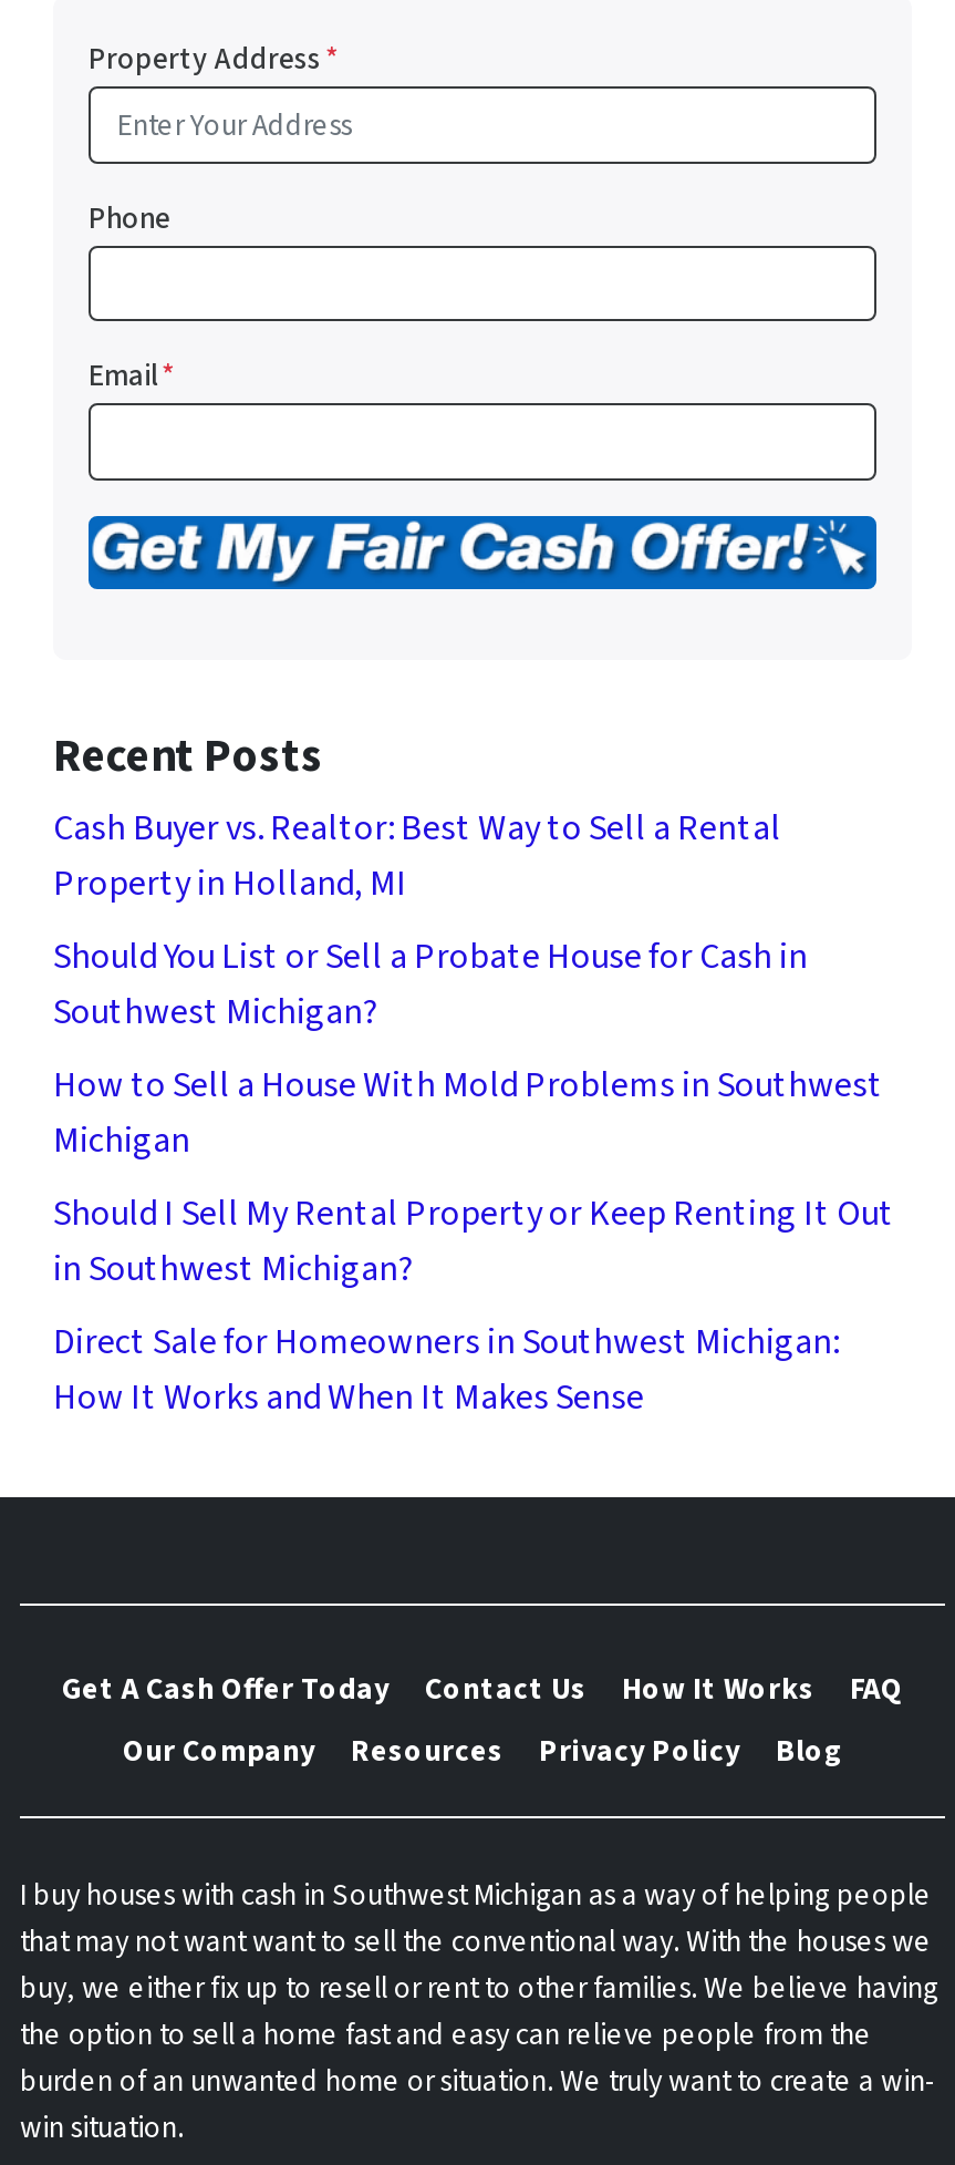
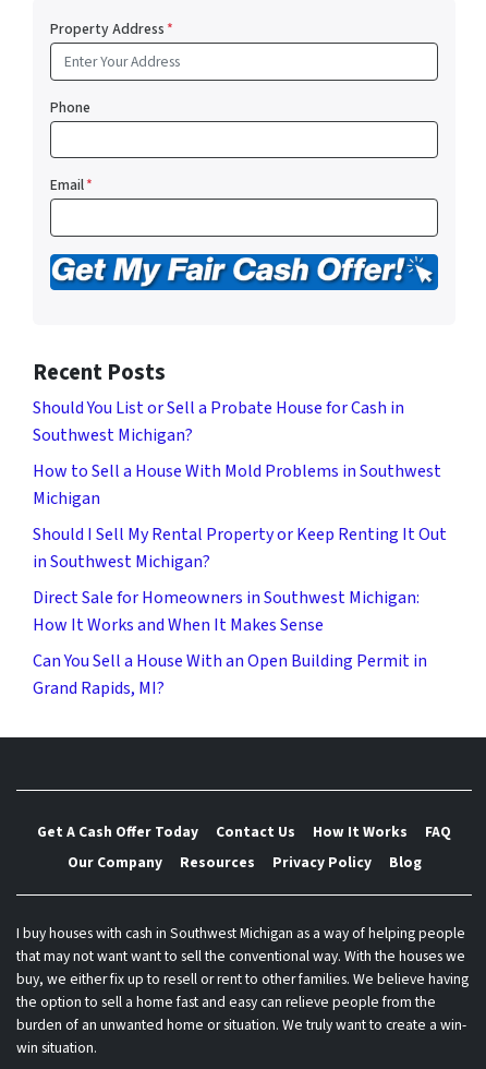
[53,804,781,908] Cash Buyer vs. Realtor: Best Way to Sell a Rental | Property in Holland, MI -> none
moved [53,932,894,1422] -> [33,396,447,637]: Should You List or Sell a Probate House for Cash in | Southwest Michigan? | How to Sell a House With Mold Problems in Southwest | Michigan | Should I Sell My Rental Property or Keep Renting It Out | in Southwest Michigan? | Direct Sale for Homeowners in Southwest Michigan: | How It Works and When It Makes Sense
none -> [33,649,427,700] Can You Sell a House With an Open Building Permit in | Grand Rapids, MI?

